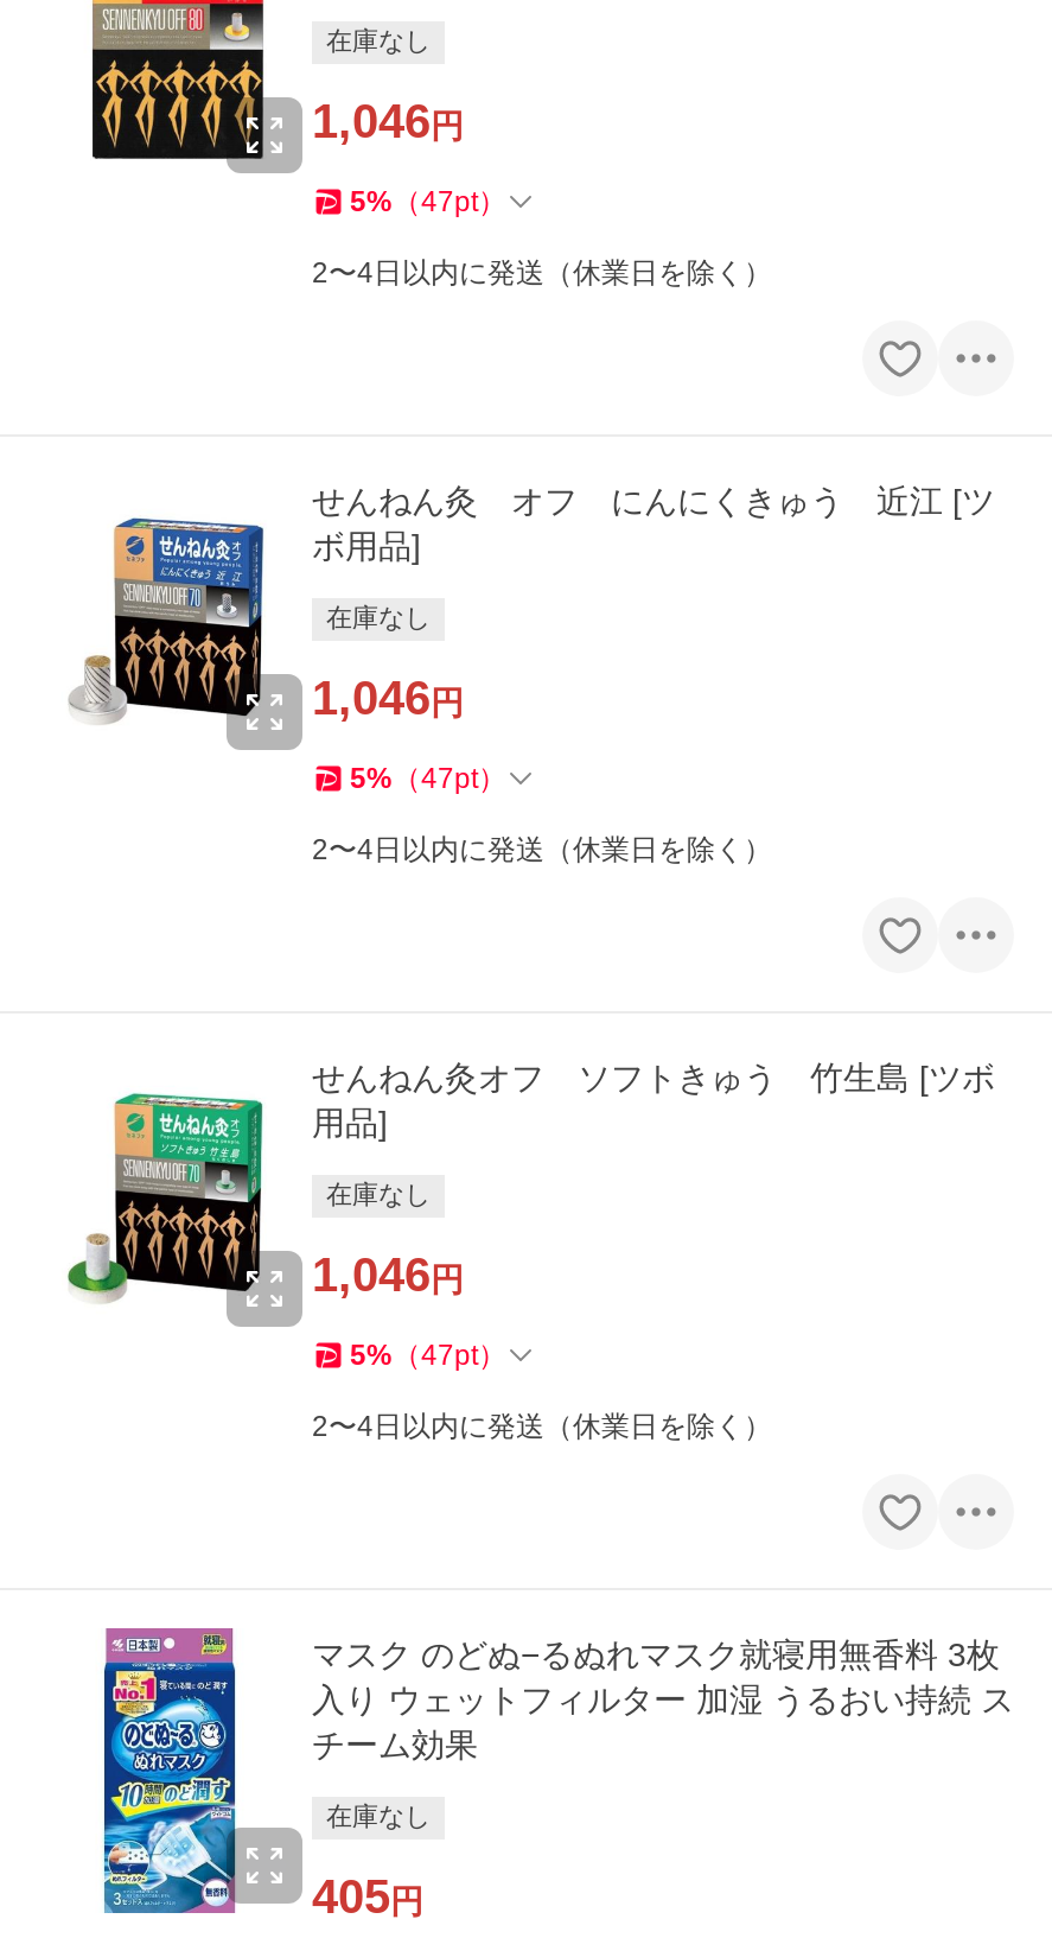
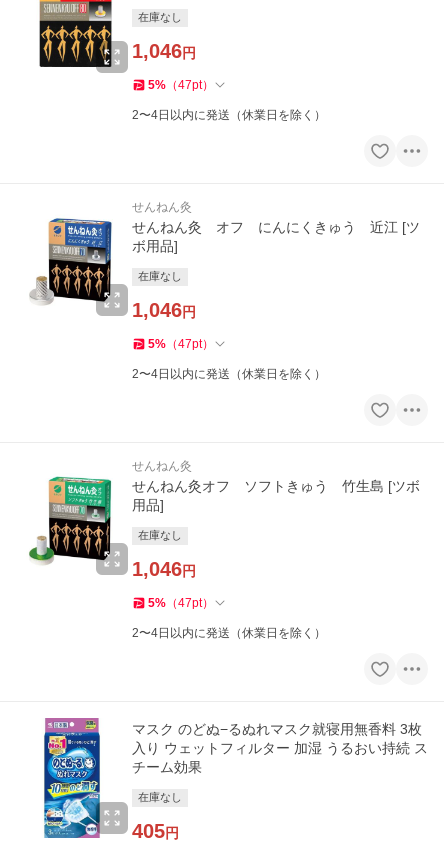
none -> [132,200,192,214] せんねん灸
[68,503,302,750] [image] -> [29,228,128,331] [image]
none -> [132,459,192,473] せんねん灸
[65,1080,302,1327] [image] -> [28,487,128,590] [image]

